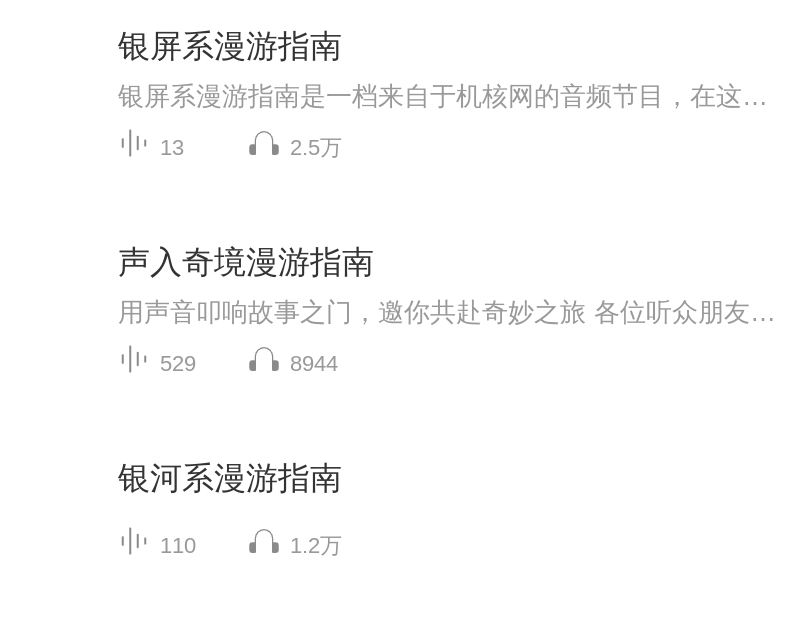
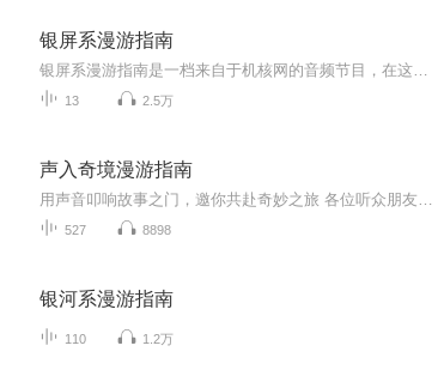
[160,351,196,375] 529 -> [65,222,86,237] 527
[290,351,338,375] 8944 -> [142,222,171,237] 8898

